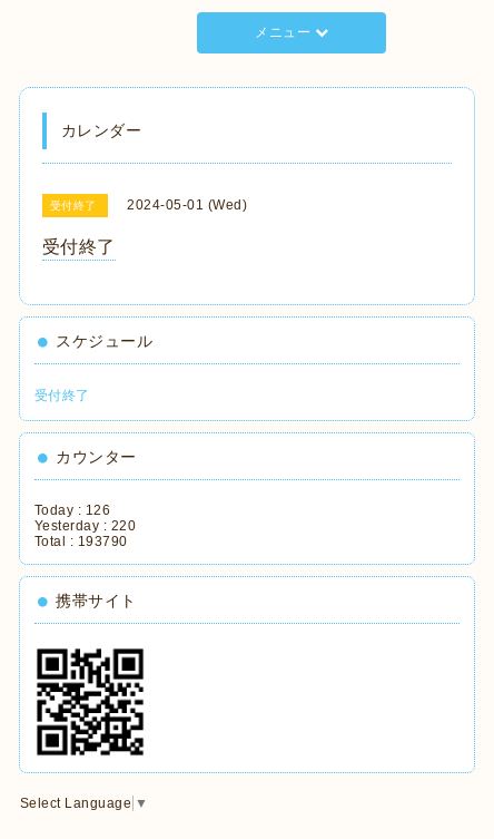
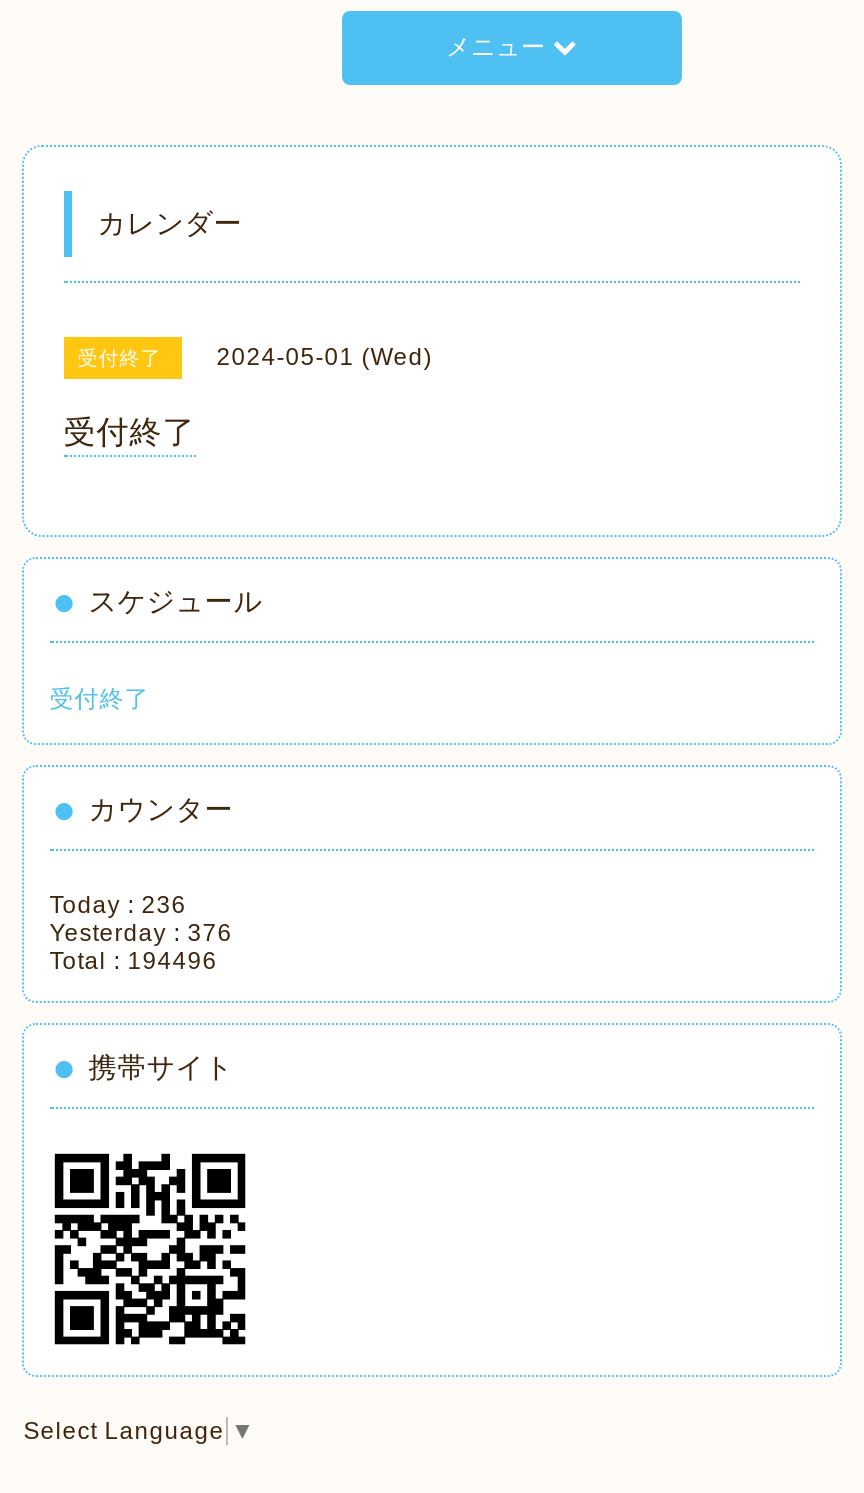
[34,502,110,518] Today : 126 -> [50,890,187,918] Today : 236
[34,518,136,533] Yesterday : 220 -> [50,918,233,946] Yesterday : 376
[34,533,128,549] Total : 193790 -> [50,946,218,974] Total : 194496

